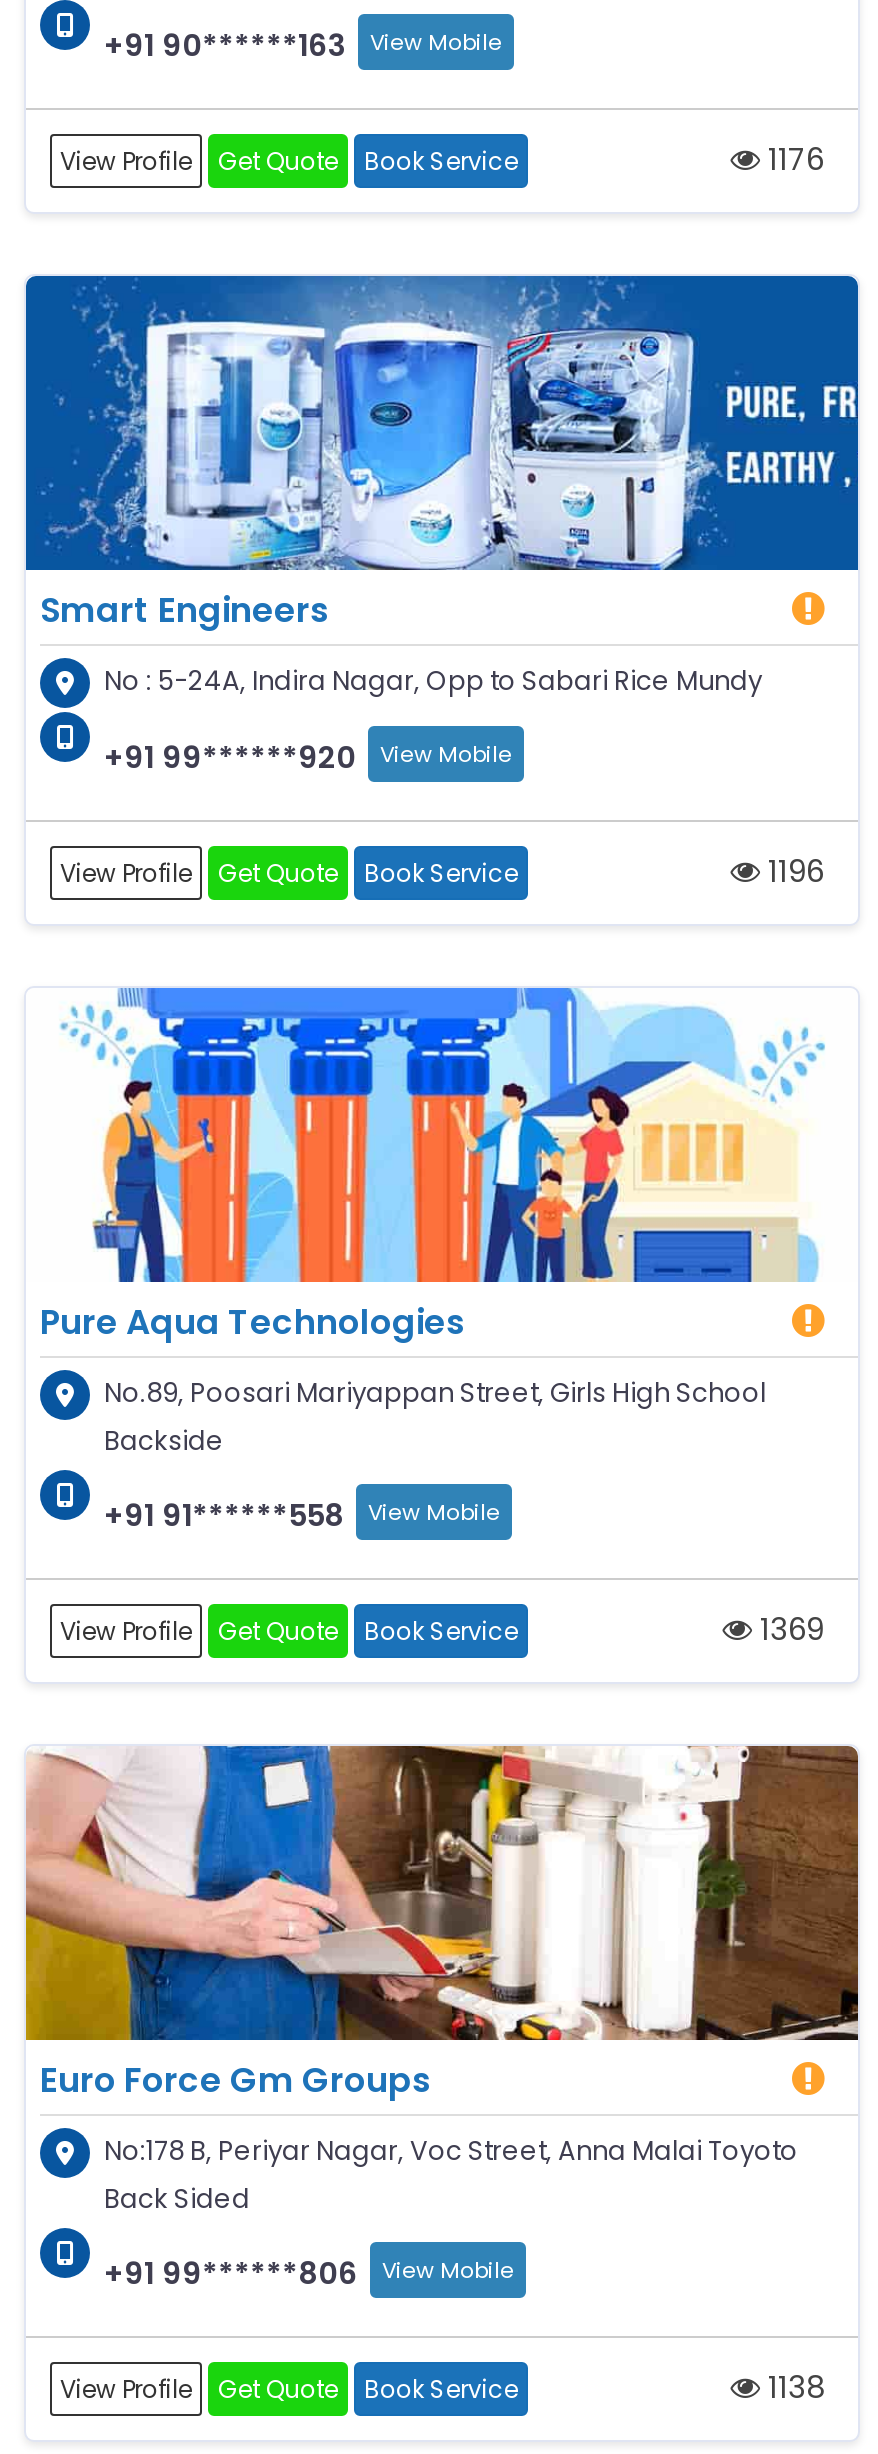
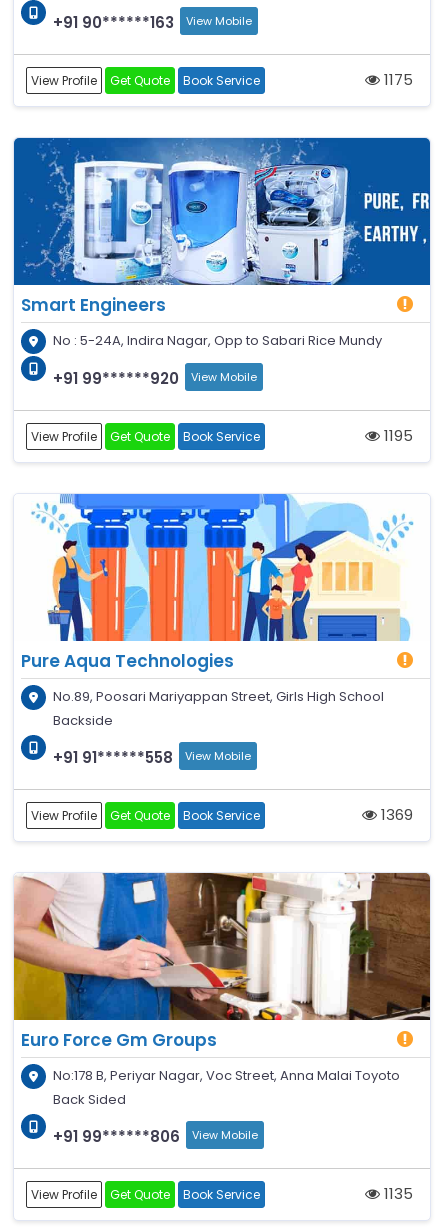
[760,138,824,180] 1176 -> [380,69,413,90] 1175
[760,850,824,892] 1196 -> [380,425,413,446] 1195
[760,2366,824,2408] 1138 -> [380,1183,413,1204] 1135

